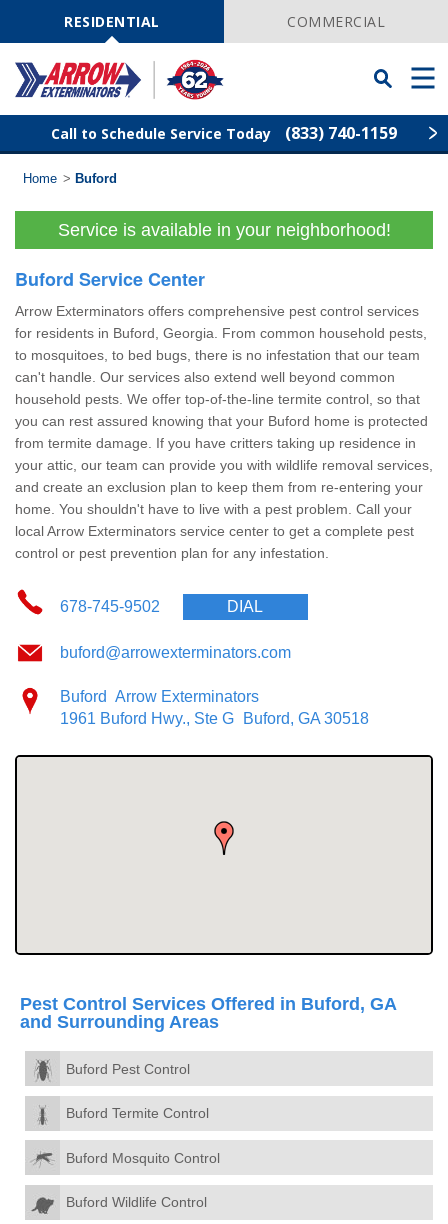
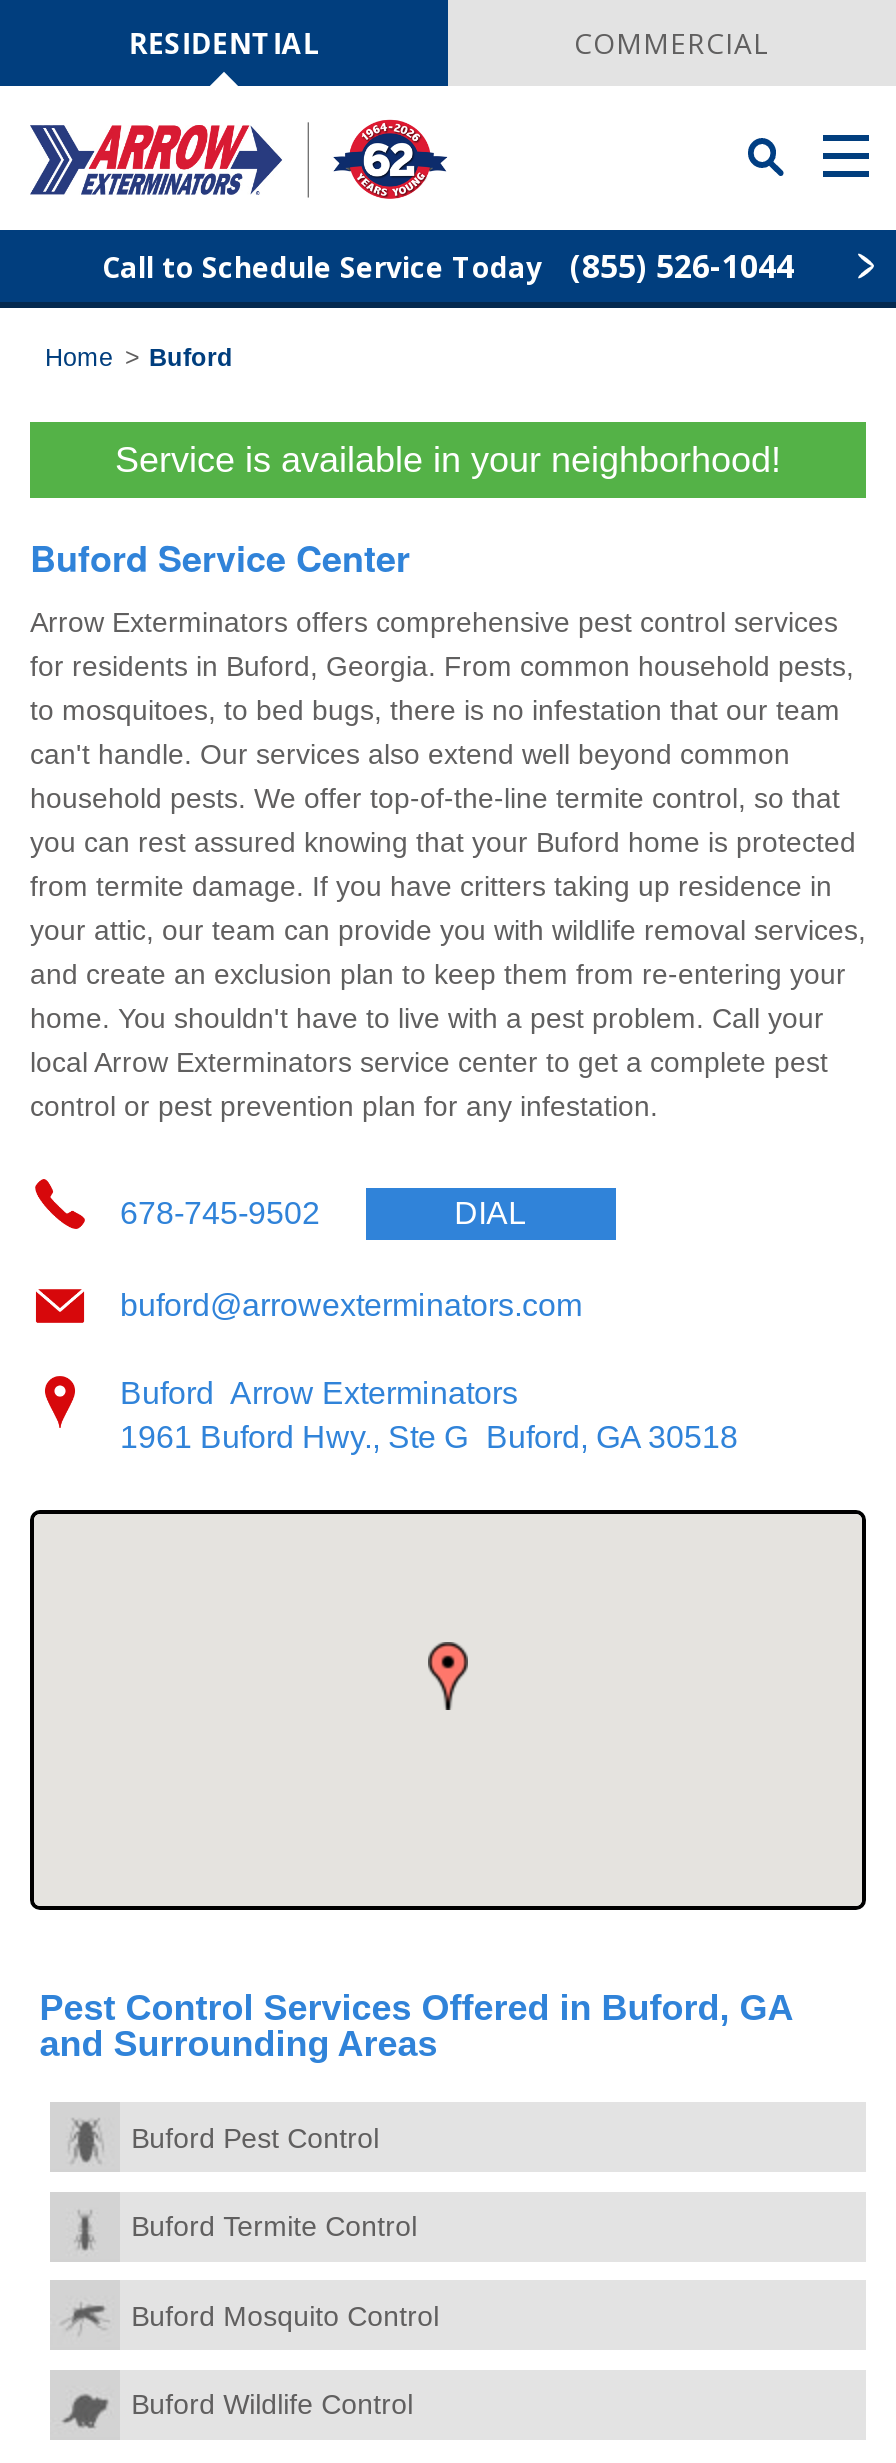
[51,122,397,144] Call to Schedule Service Today (833) 740-1159 -> [102,245,794,289] Call to Schedule Service Today (855) 526-1044

